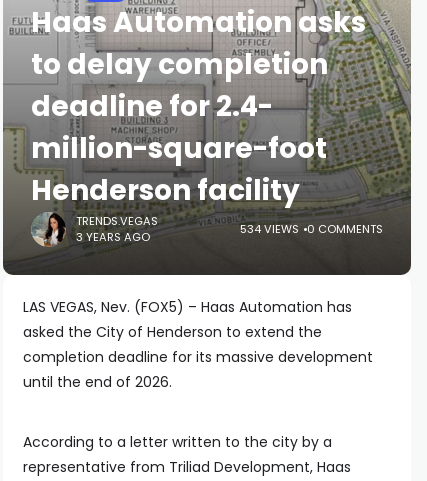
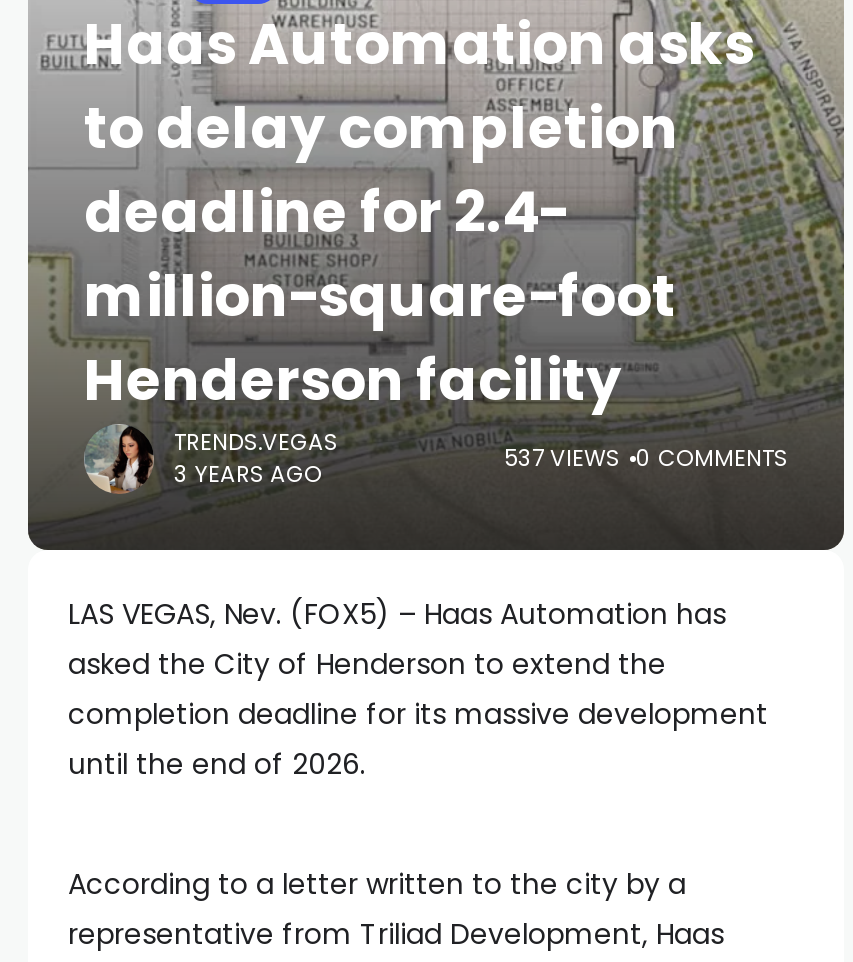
[240,221,383,237] 534 VIEWS 0 COMMENTS -> [504,443,788,475] 537 VIEWS 0 COMMENTS

